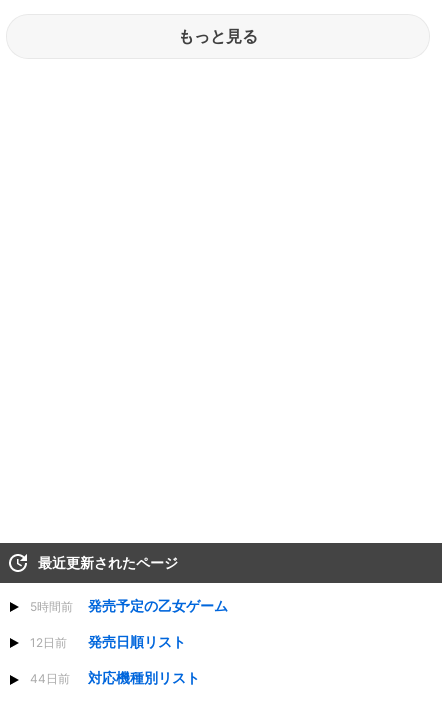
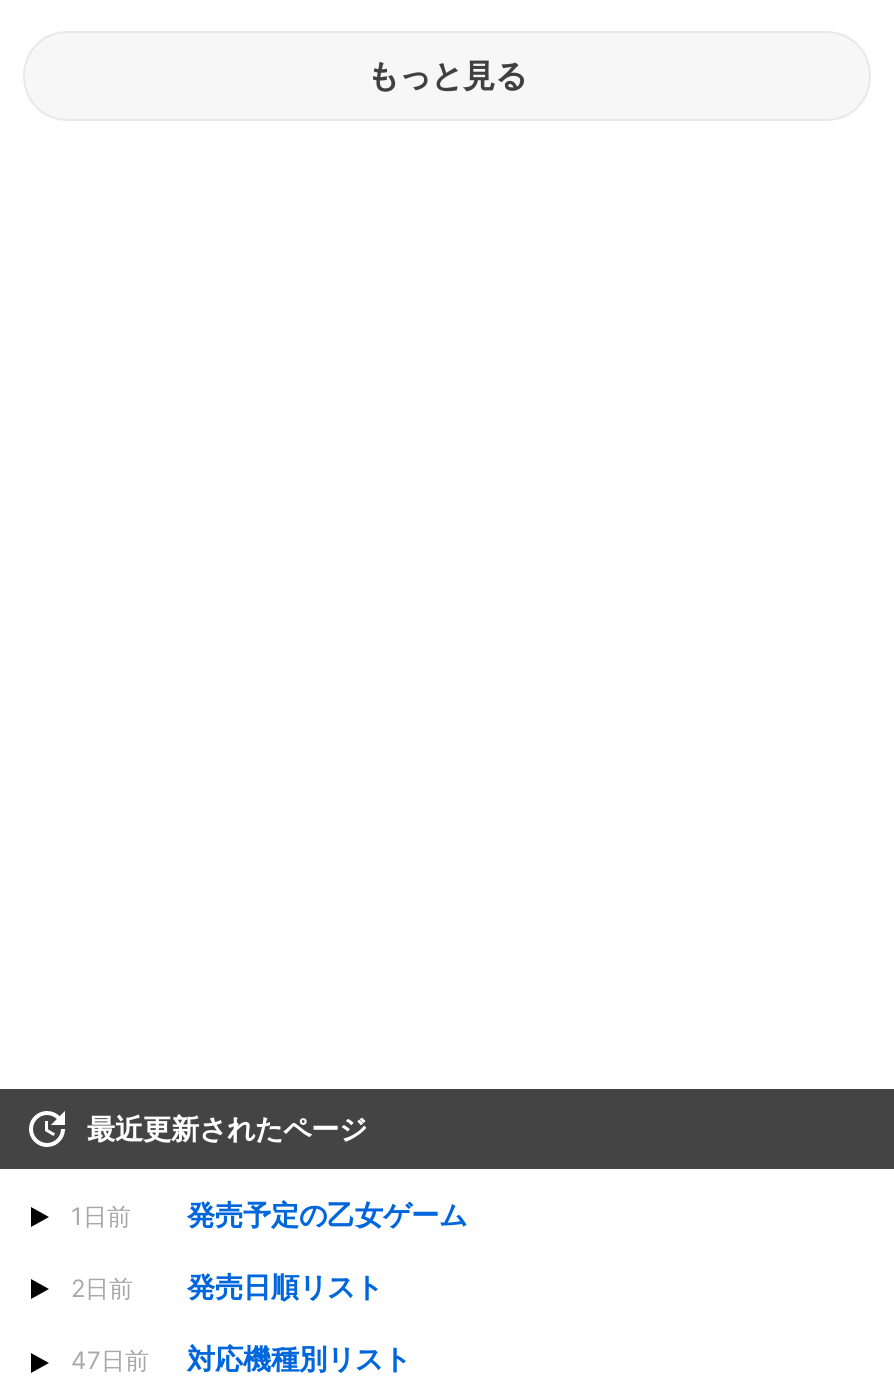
[30,597,228,614] 5時間前 発売予定の乙女ゲーム -> [71,1197,467,1231] 1日前 発売予定の乙女ゲーム
[30,633,186,650] 12日前 発売日順リスト -> [71,1269,383,1303] 2日前 発売日順リスト
[30,669,200,686] 44日前 対応機種別リスト -> [71,1342,411,1376] 47日前 対応機種別リスト

